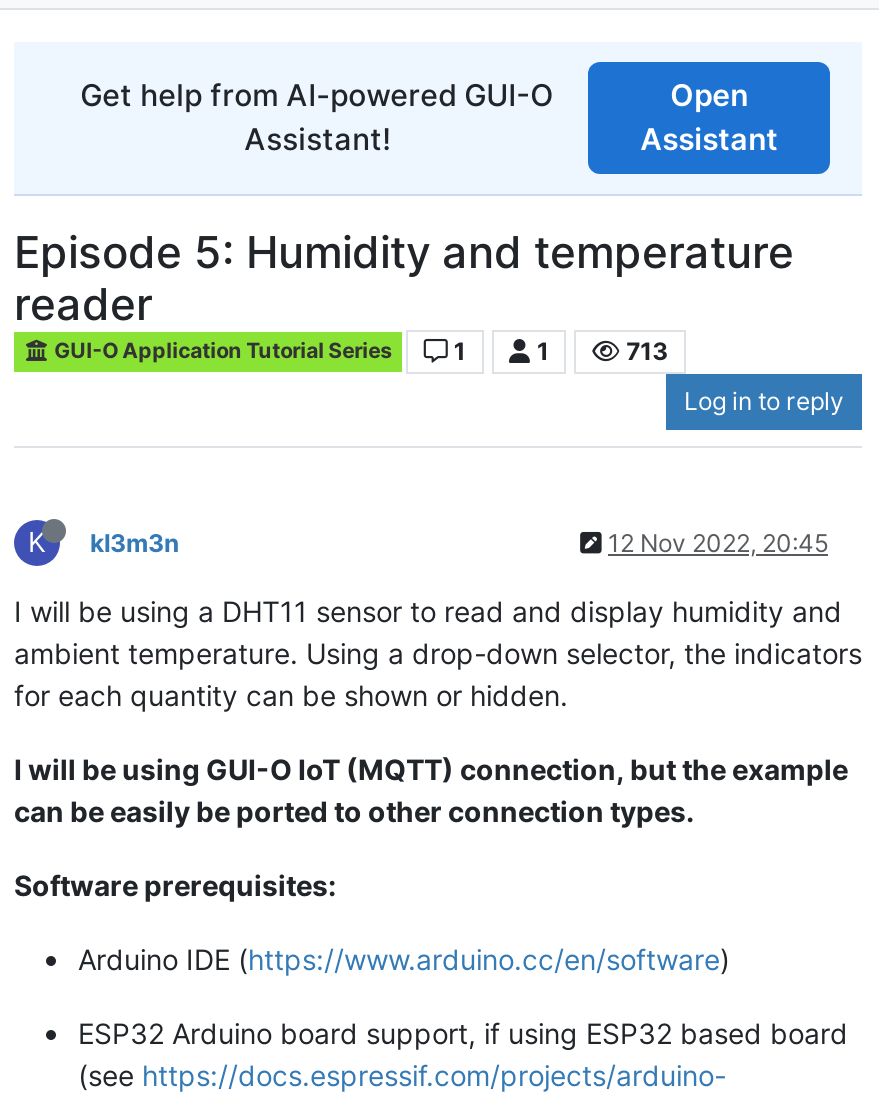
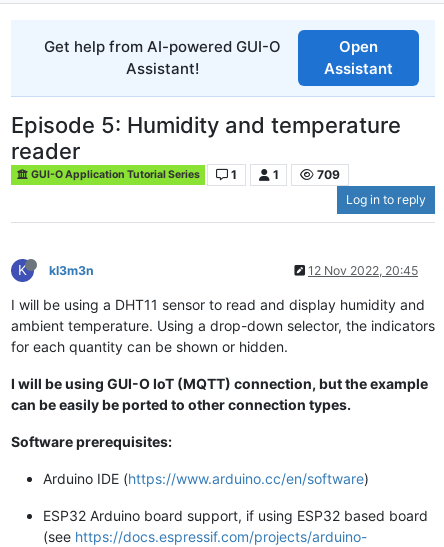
[626,336,668,366] 713 -> [317,167,340,182] 709

